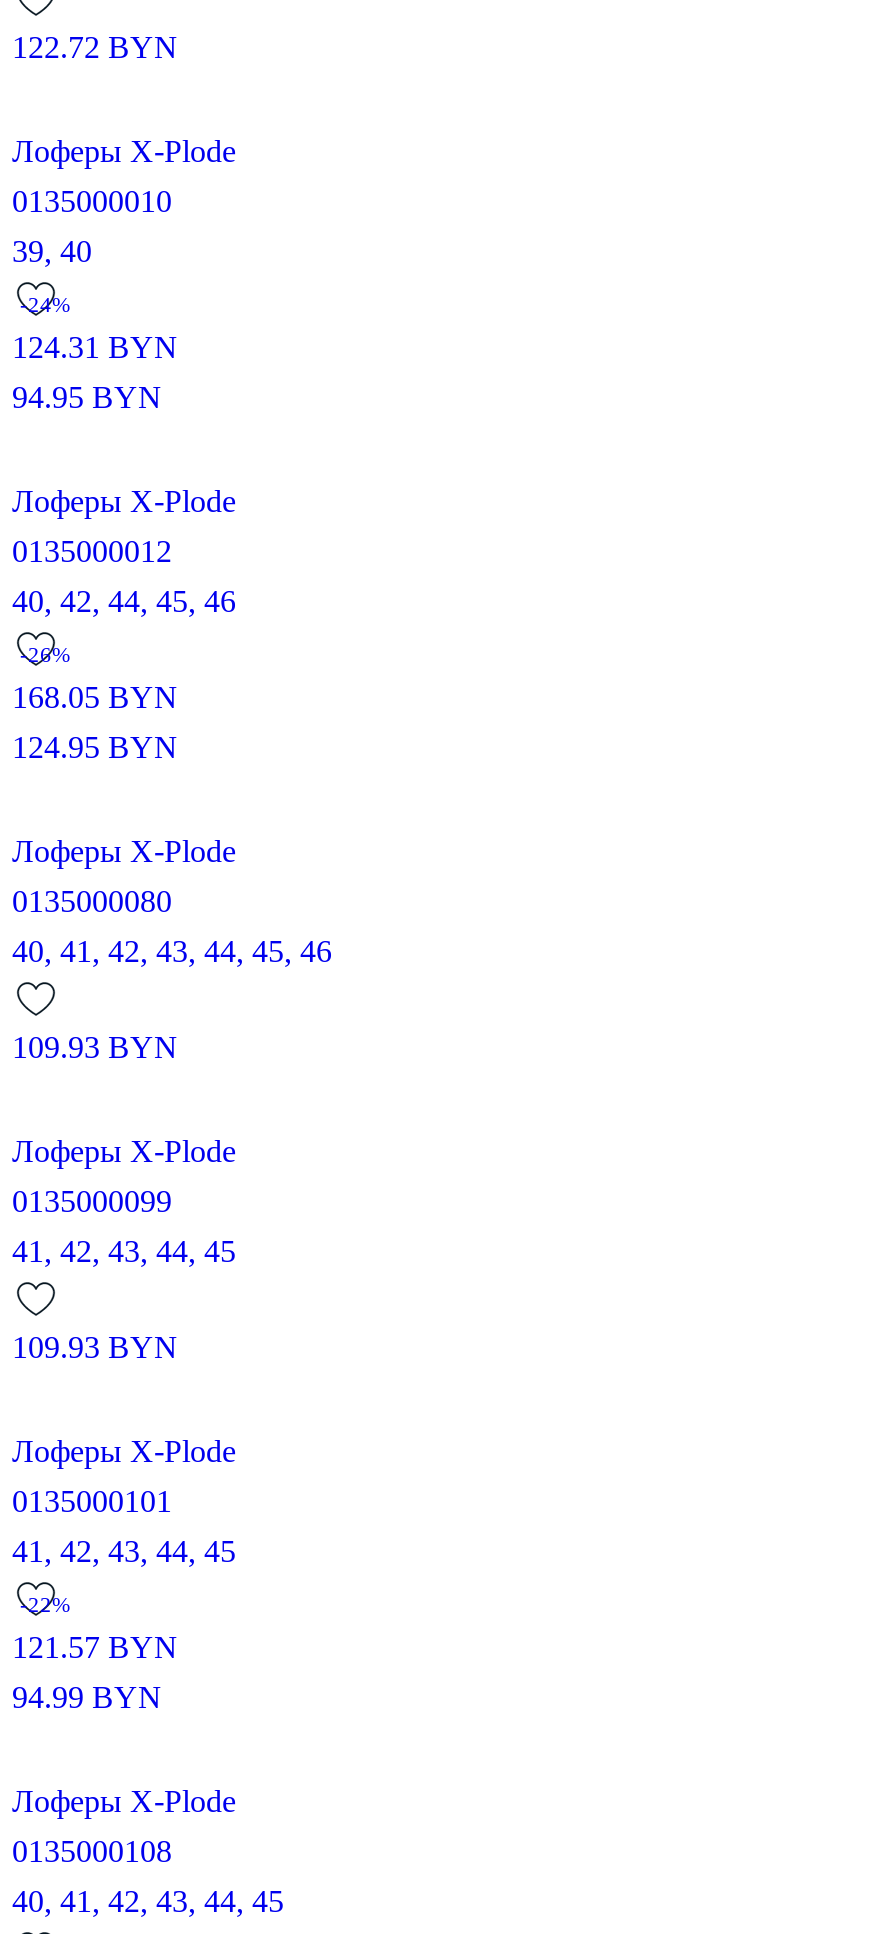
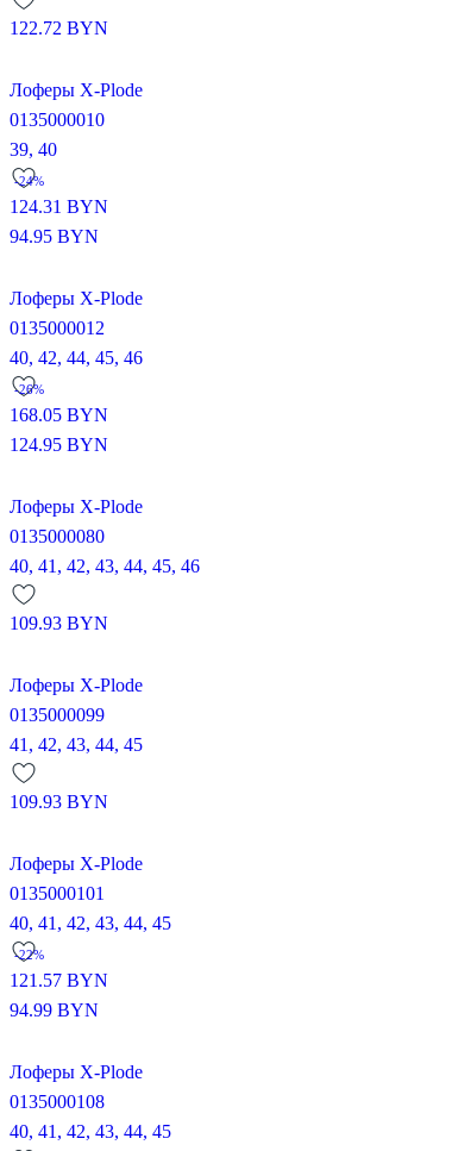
[12,1535,236,1569] 41, 42, 43, 44, 45 -> [10,913,171,934] 40, 41, 42, 43, 44, 45

